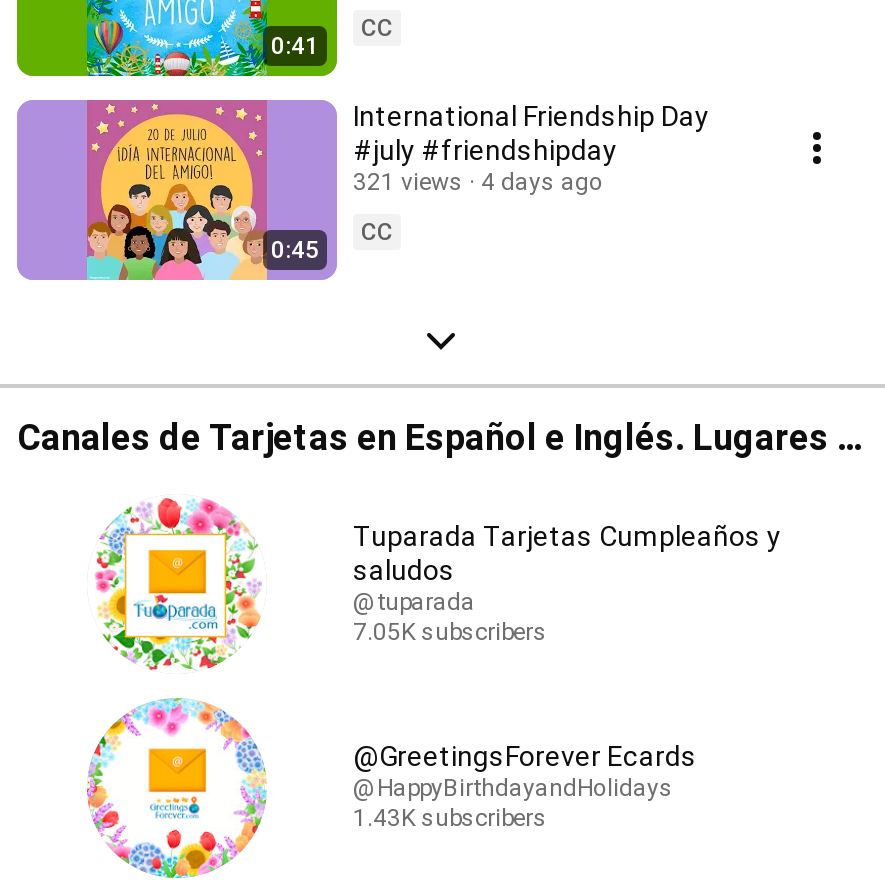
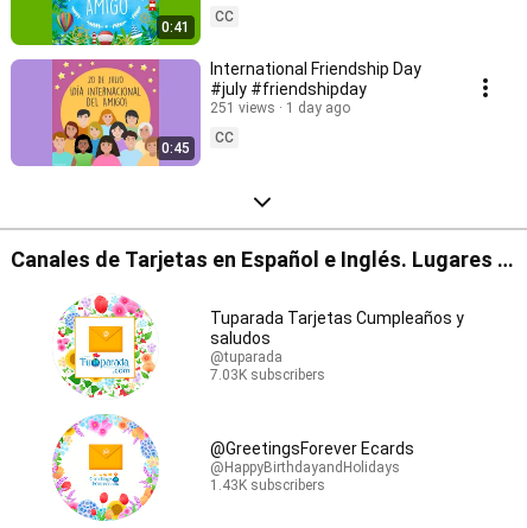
[353,168,463,196] 321 views -> [210,100,275,116] 251 views
[481,168,603,196] 4 days ago -> [286,100,350,116] 1 day ago
[353,618,547,646] 7.05K subscribers -> [210,367,325,383] 7.03K subscribers

